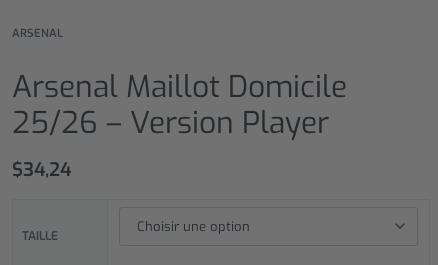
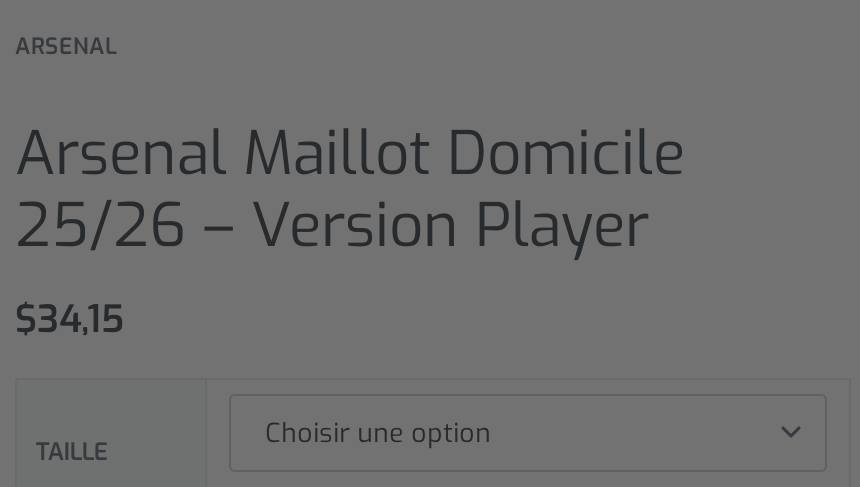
[12,156,71,181] $34,24 -> [15,293,125,343] $34,15

